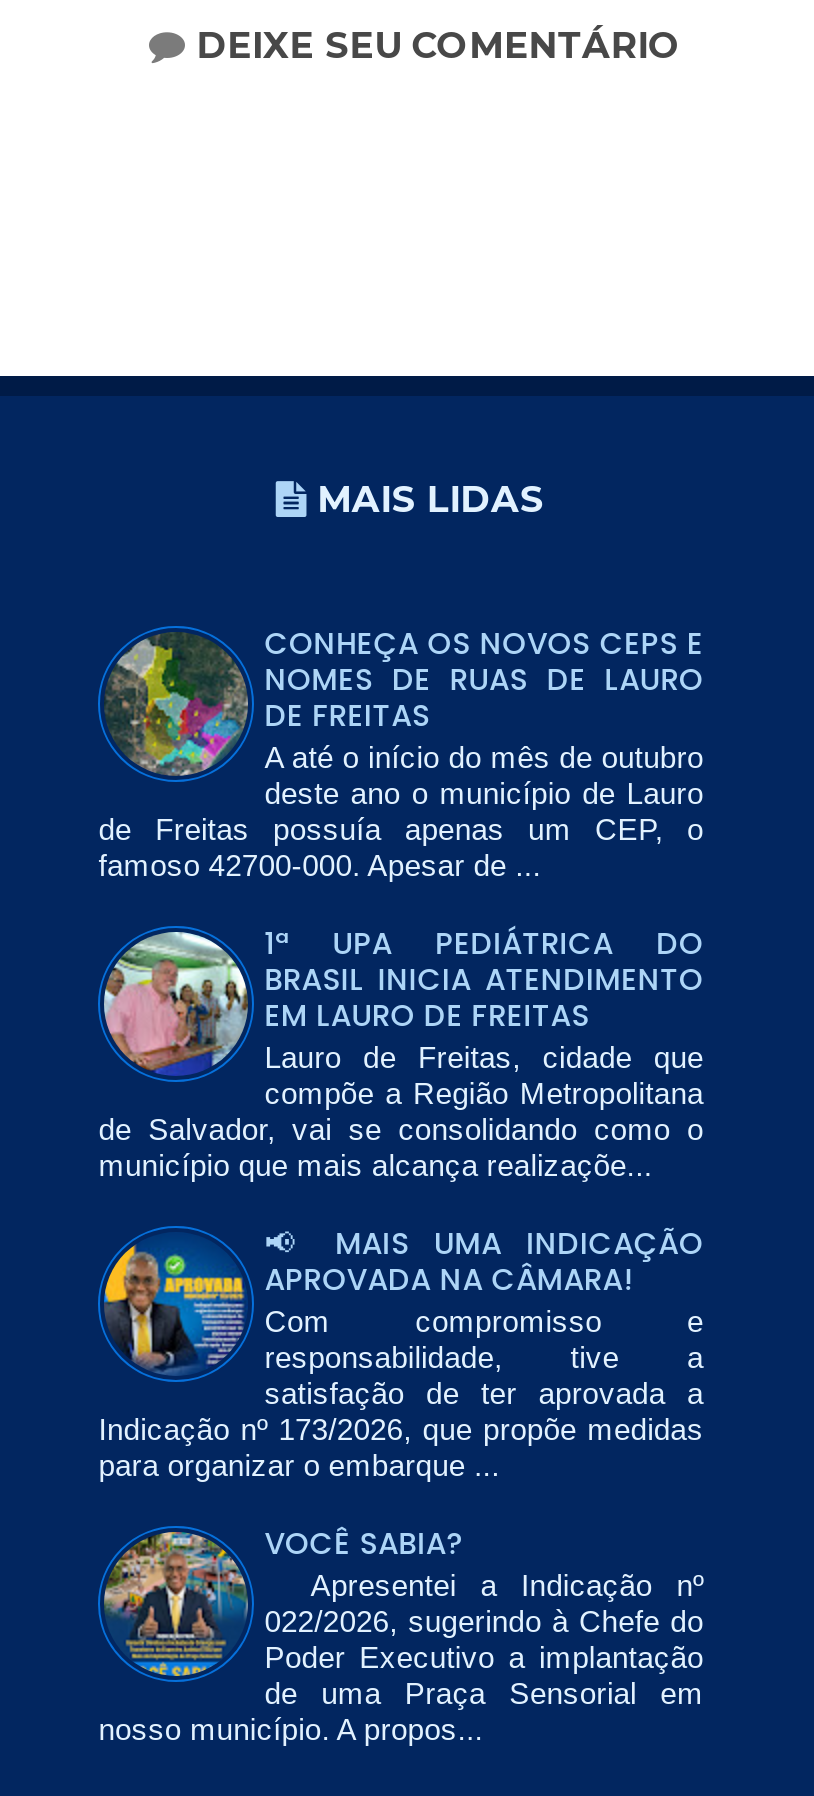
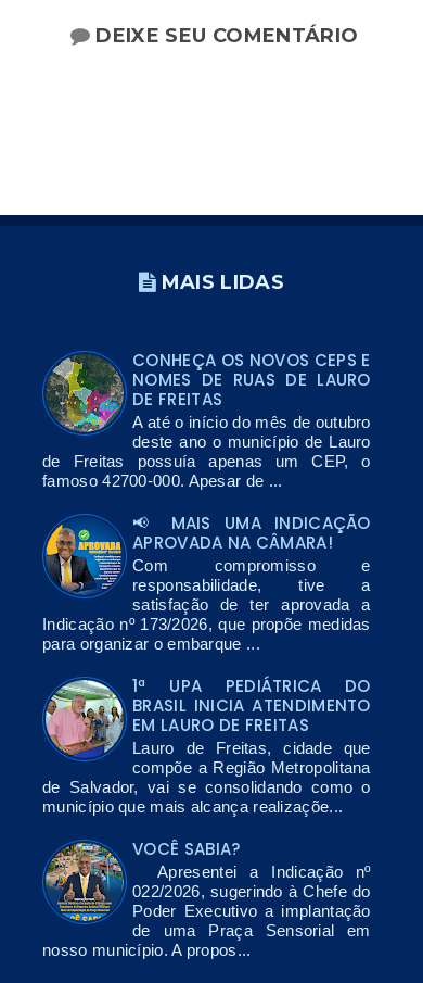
moved [98,922,704,1182] -> [43,675,371,816]: [image] | 1ª UPA PEDIÁTRICA DO | BRASIL INICIA ATENDIMENTO | EM LAURO DE FREITAS | Lauro de Freitas, cidade que | compõe a Região Metropolitana | de Salvador, vai se consolidando como o | município que mais alcança realizaçõe...
moved [96,1228,704,1482] -> [41,515,371,653]: [image] | APROVADA NA CÂMARA! | Com compromisso e | responsabilidade, tive a | satisfação de ter aprovada a | Indicação nº 173/2026, que propõe medidas | para organizar o embarque ...

